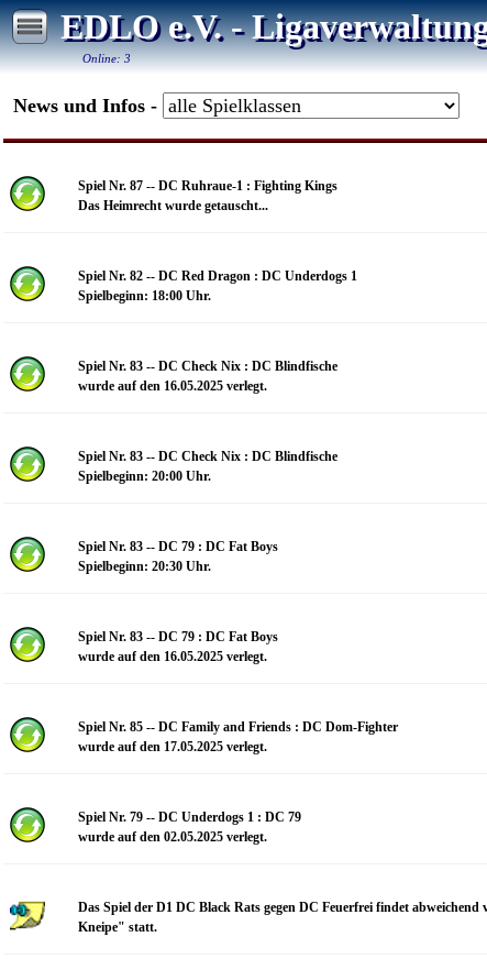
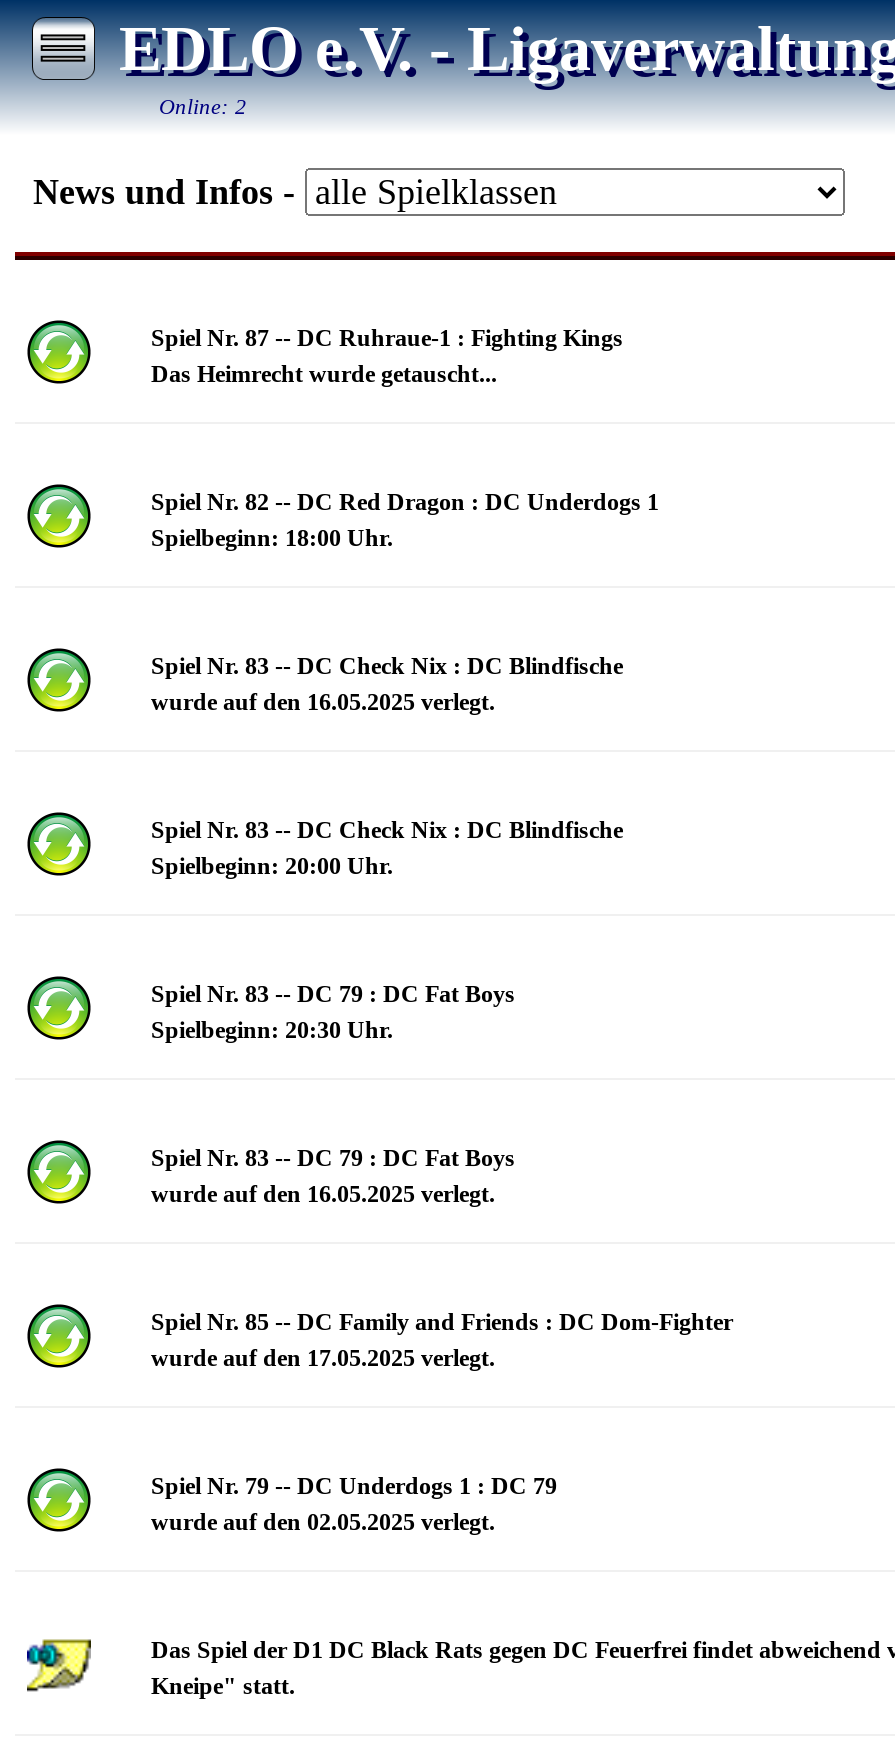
[82,51,131,65] Online: 3 -> [159,94,247,118] Online: 2

